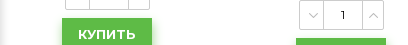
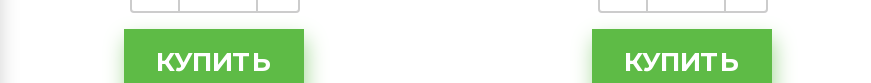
none -> [624,45,740,77] КУПИТЬ

